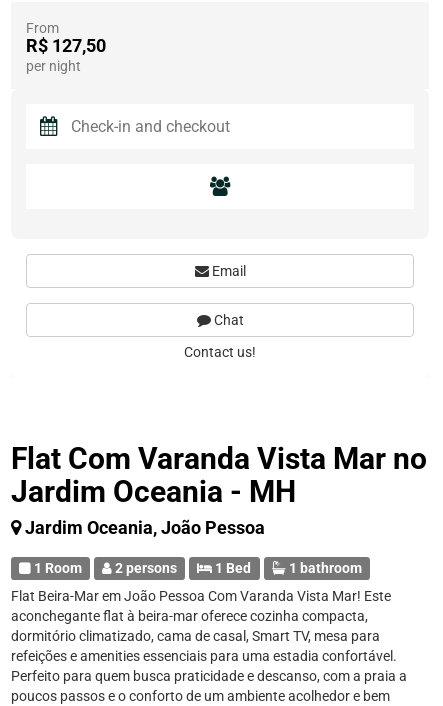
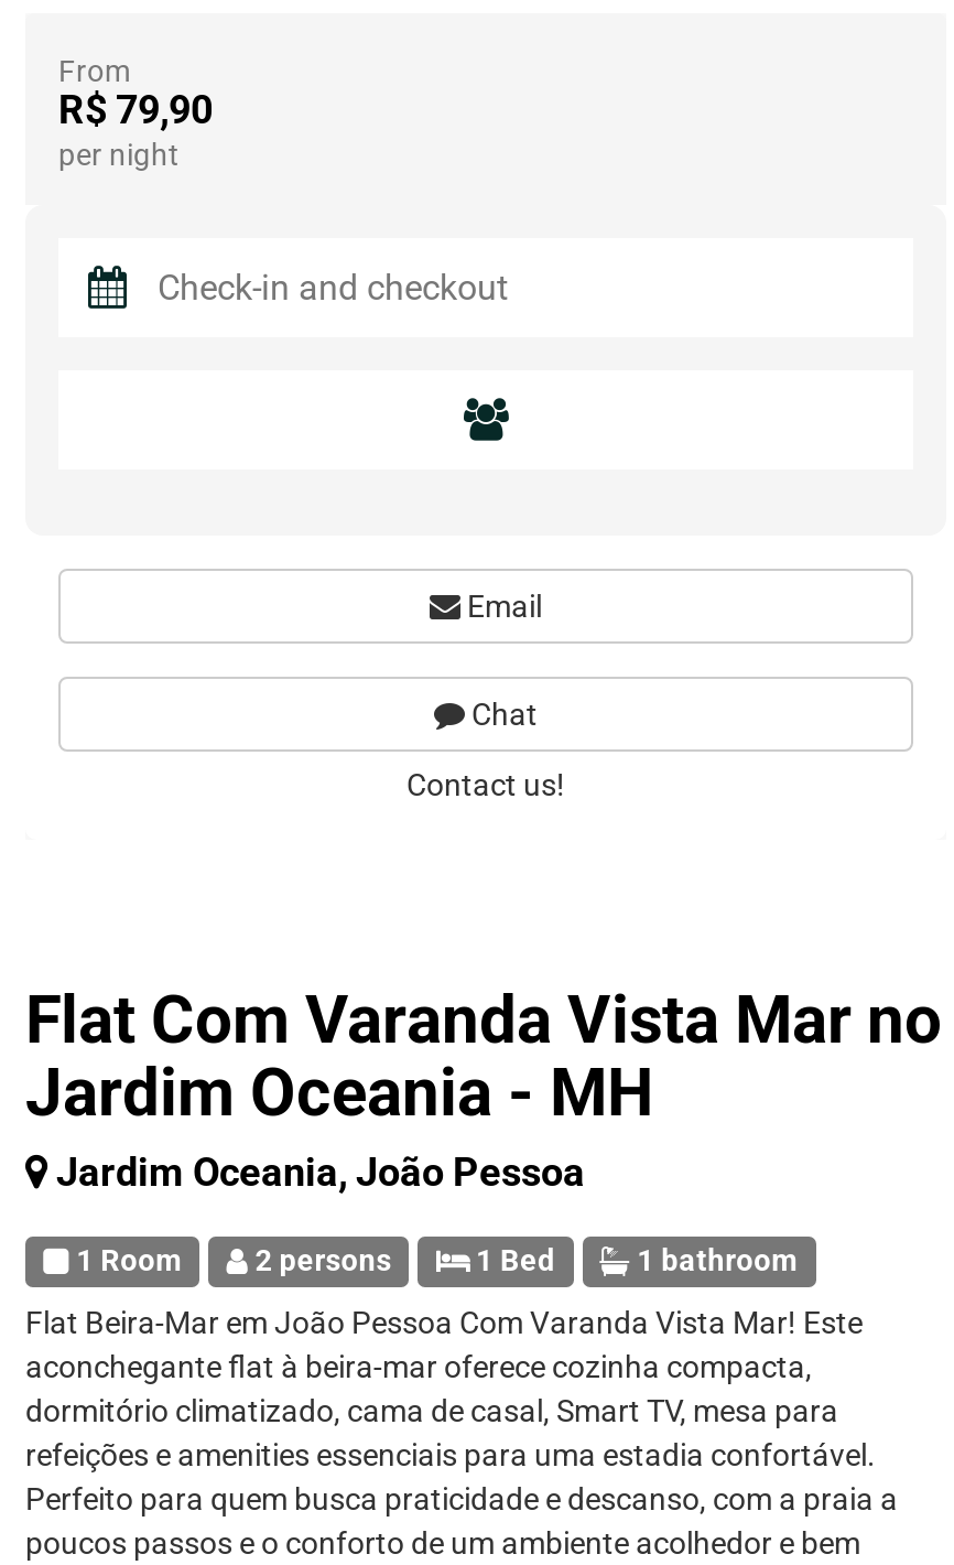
[26,35,106,56] R$ 127,50 -> [58,86,213,132] R$ 79,90

